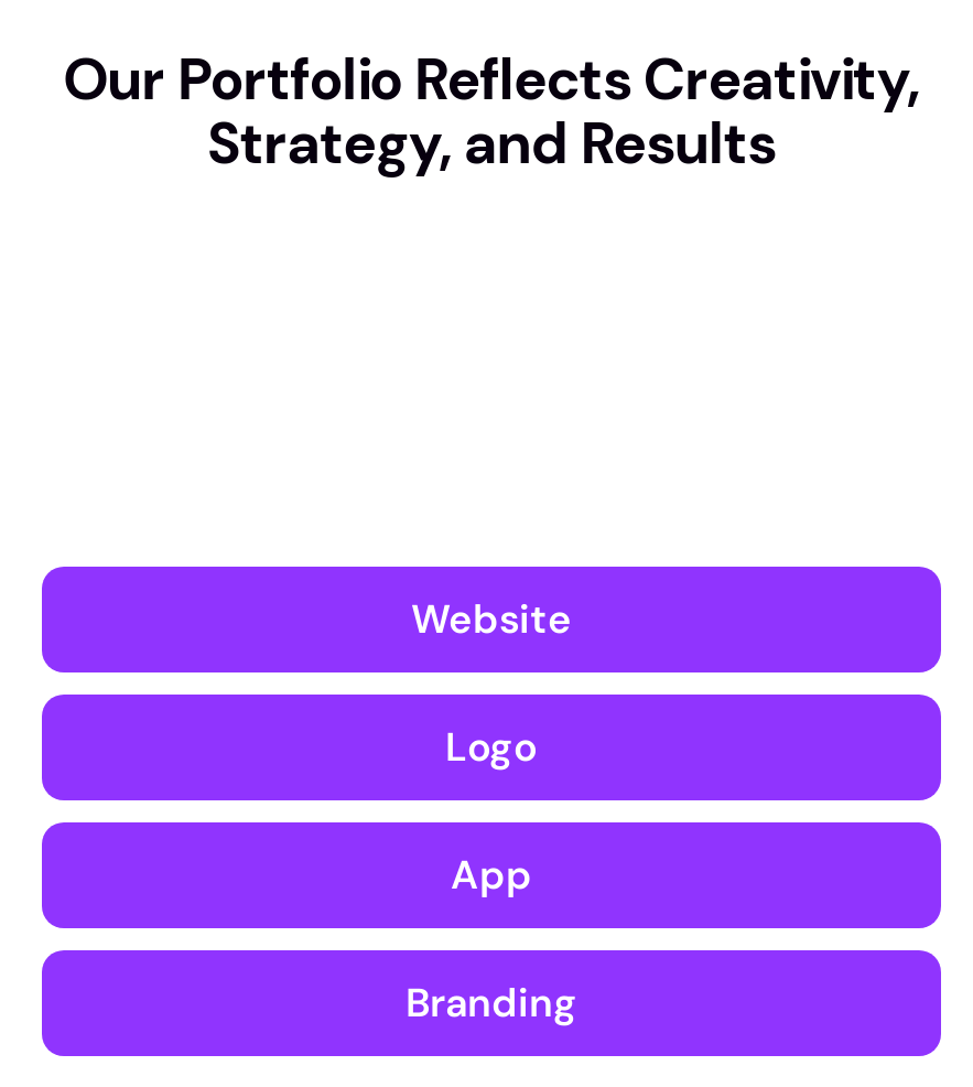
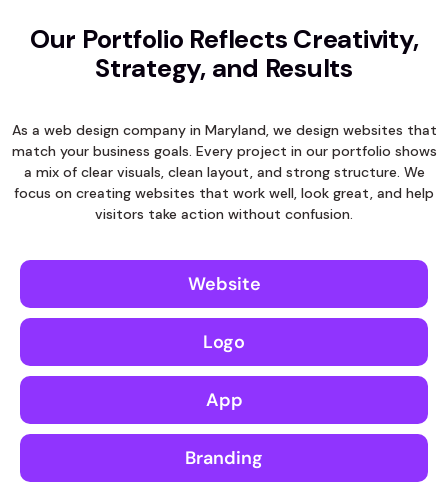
none -> [11,121,436,223] As a web design company in Maryland, we design websites that | match your business goals. Every project in our portfolio shows | a mix of clear visuals, clean layout, and strong structure. We | focus on creating websites that work well, look great, and help | visitors take action without confusion.

